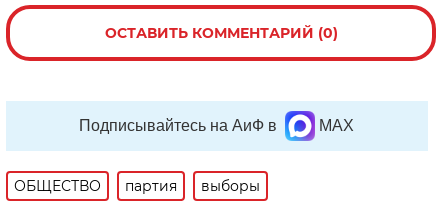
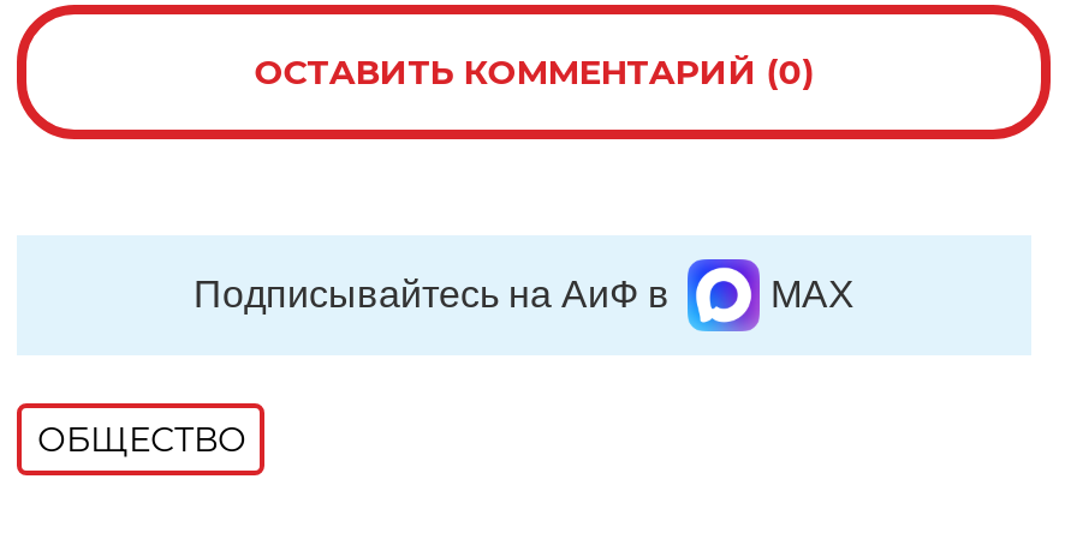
[125,177,260,195] партия | выборы -> none

